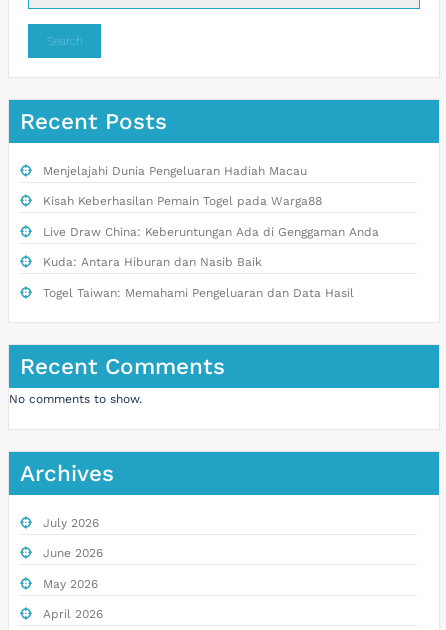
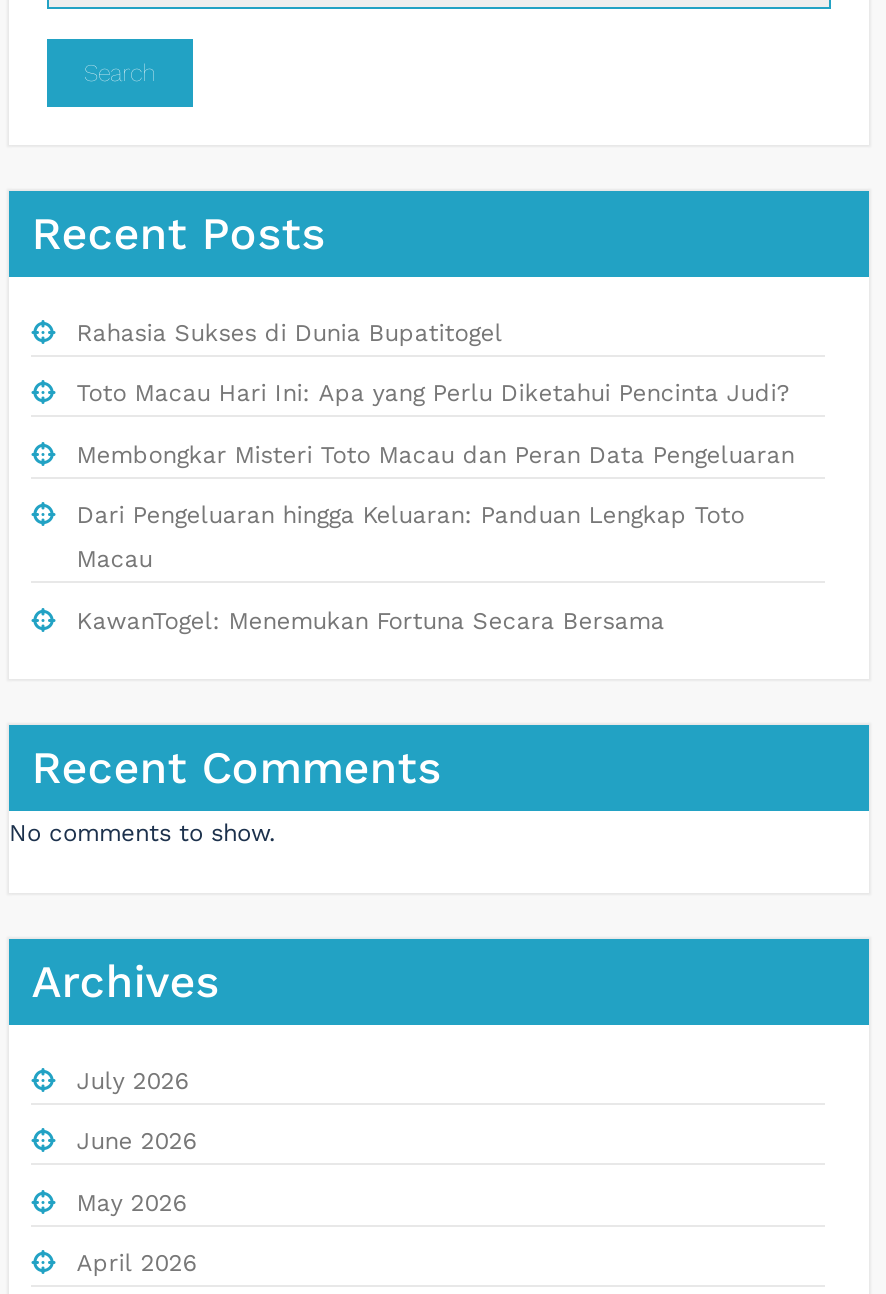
[43,164,379,300] Menjelajahi Dunia Pengeluaran Hadiah Macau | Kisah Keberhasilan Pemain Togel pada Warga88 | Live Draw China: Keberuntungan Ada di Genggaman Anda | Kuda: Antara Hiburan dan Nasib Baik | Togel Taiwan: Memahami Pengeluaran dan Data Hasil -> [77,318,795,634] Rahasia Sukses di Dunia Bupatitogel | Toto Macau Hari Ini: Apa yang Perlu Diketahui Pencinta Judi? | Membongkar Misteri Toto Macau dan Peran Data Pengeluaran | Dari Pengeluaran hingga Keluaran: Panduan Lengkap Toto | Macau | KawanTogel: Menemukan Fortuna Secara Bersama

